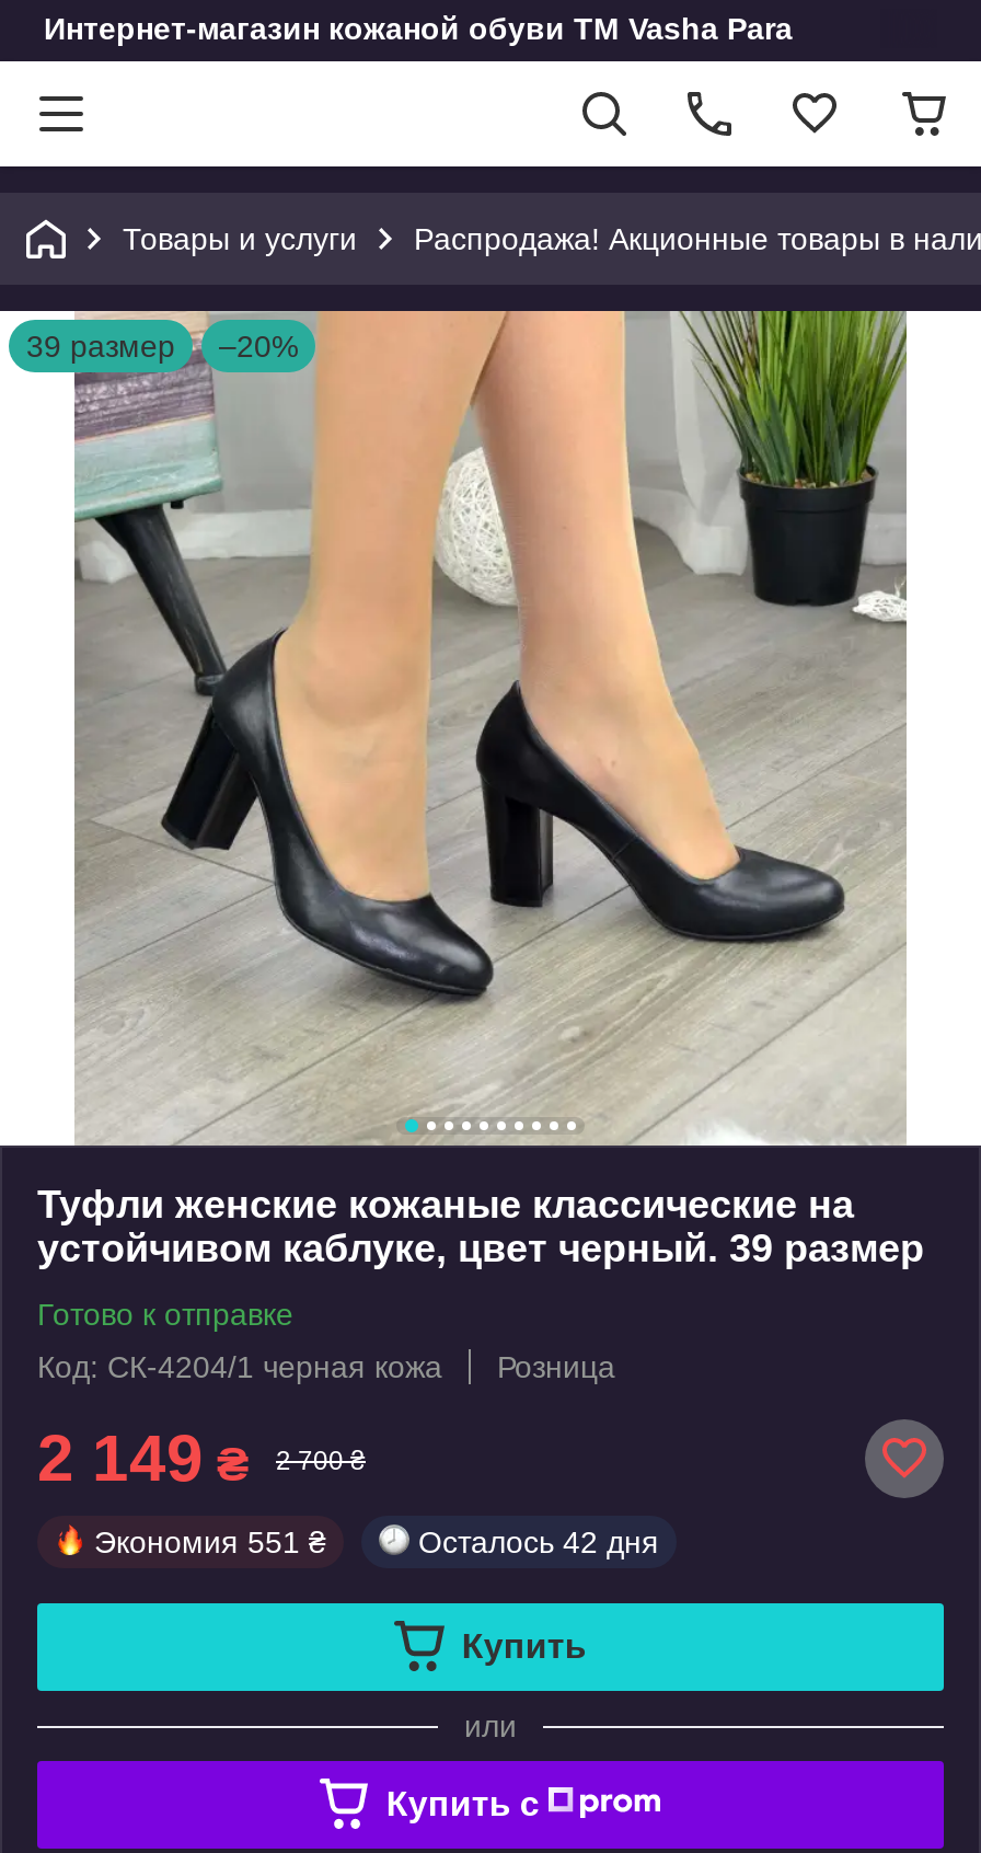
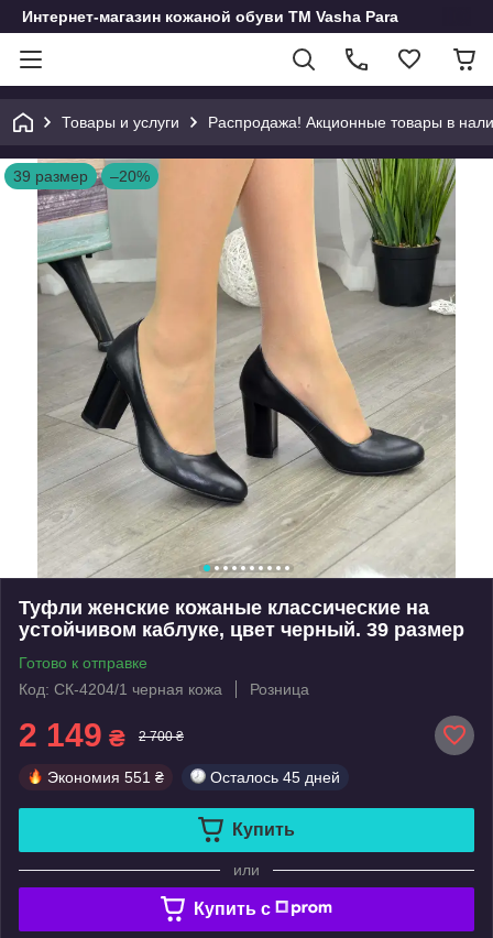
[418,1524,659,1559] Осталось 42 дня -> [210,768,340,786] Осталось 45 дней

